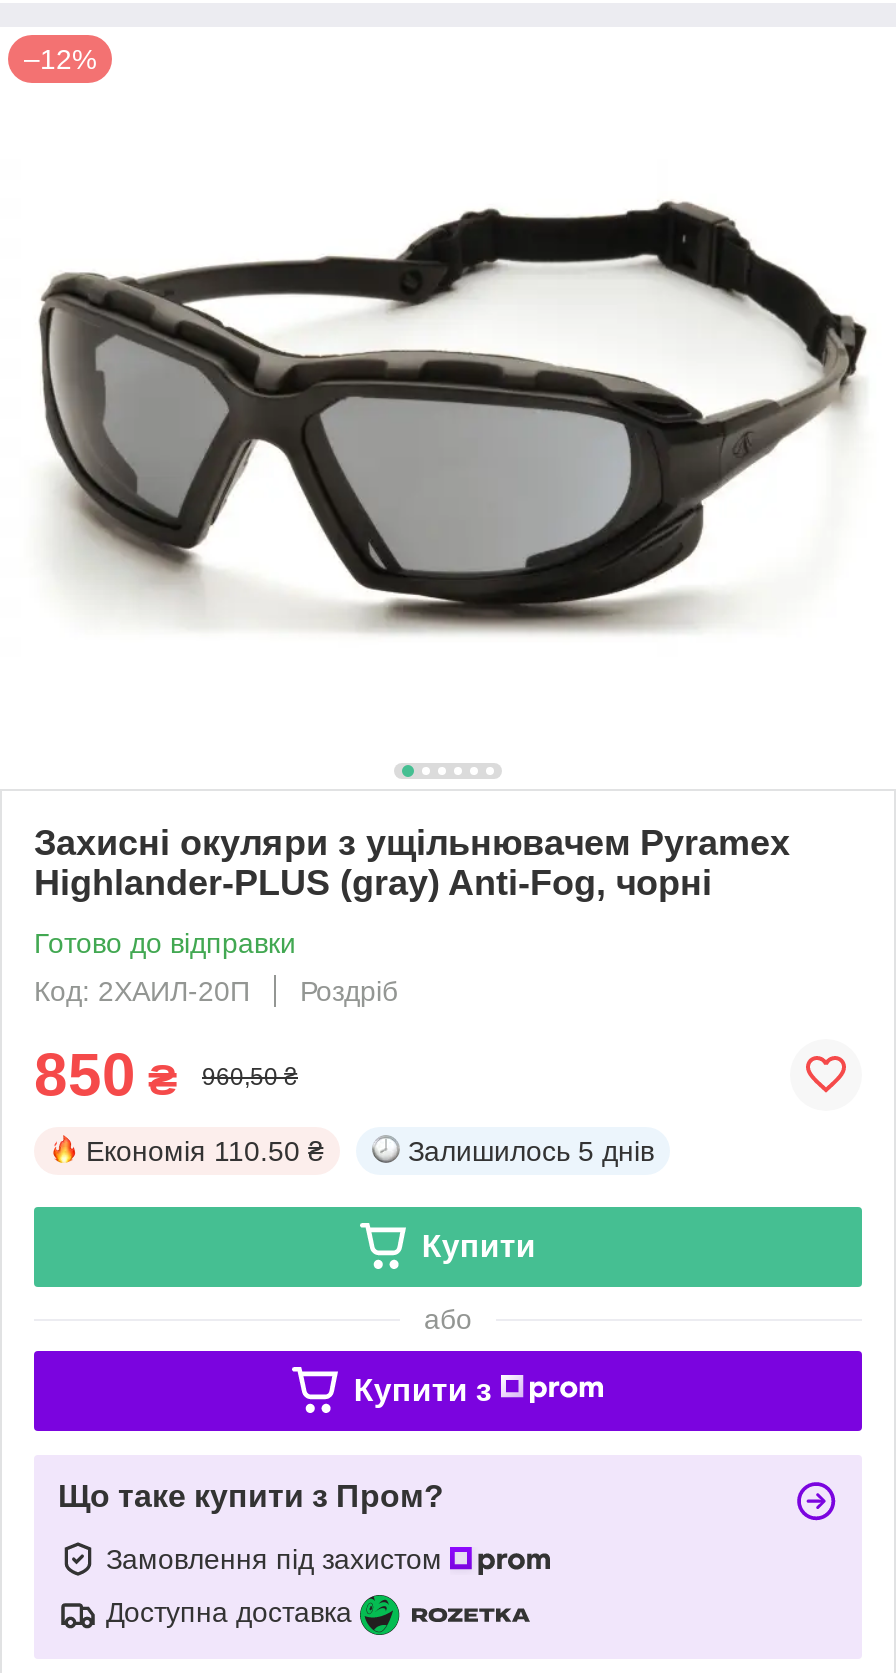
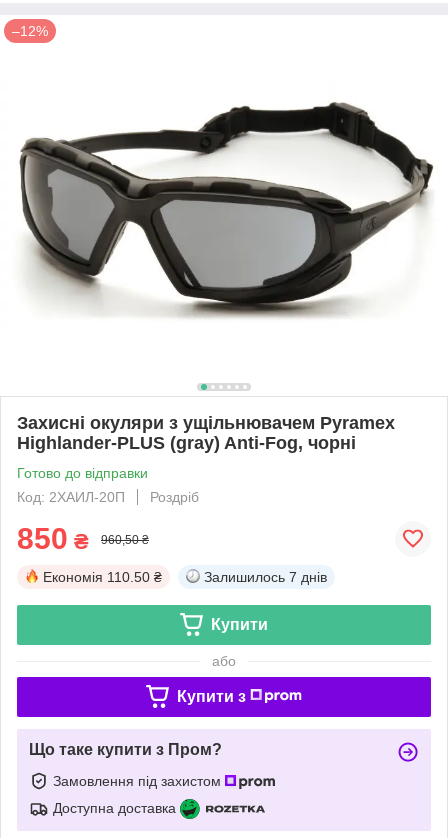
[408,1135,654,1167] Залишилось 5 днів -> [204,569,327,585] Залишилось 7 днів

